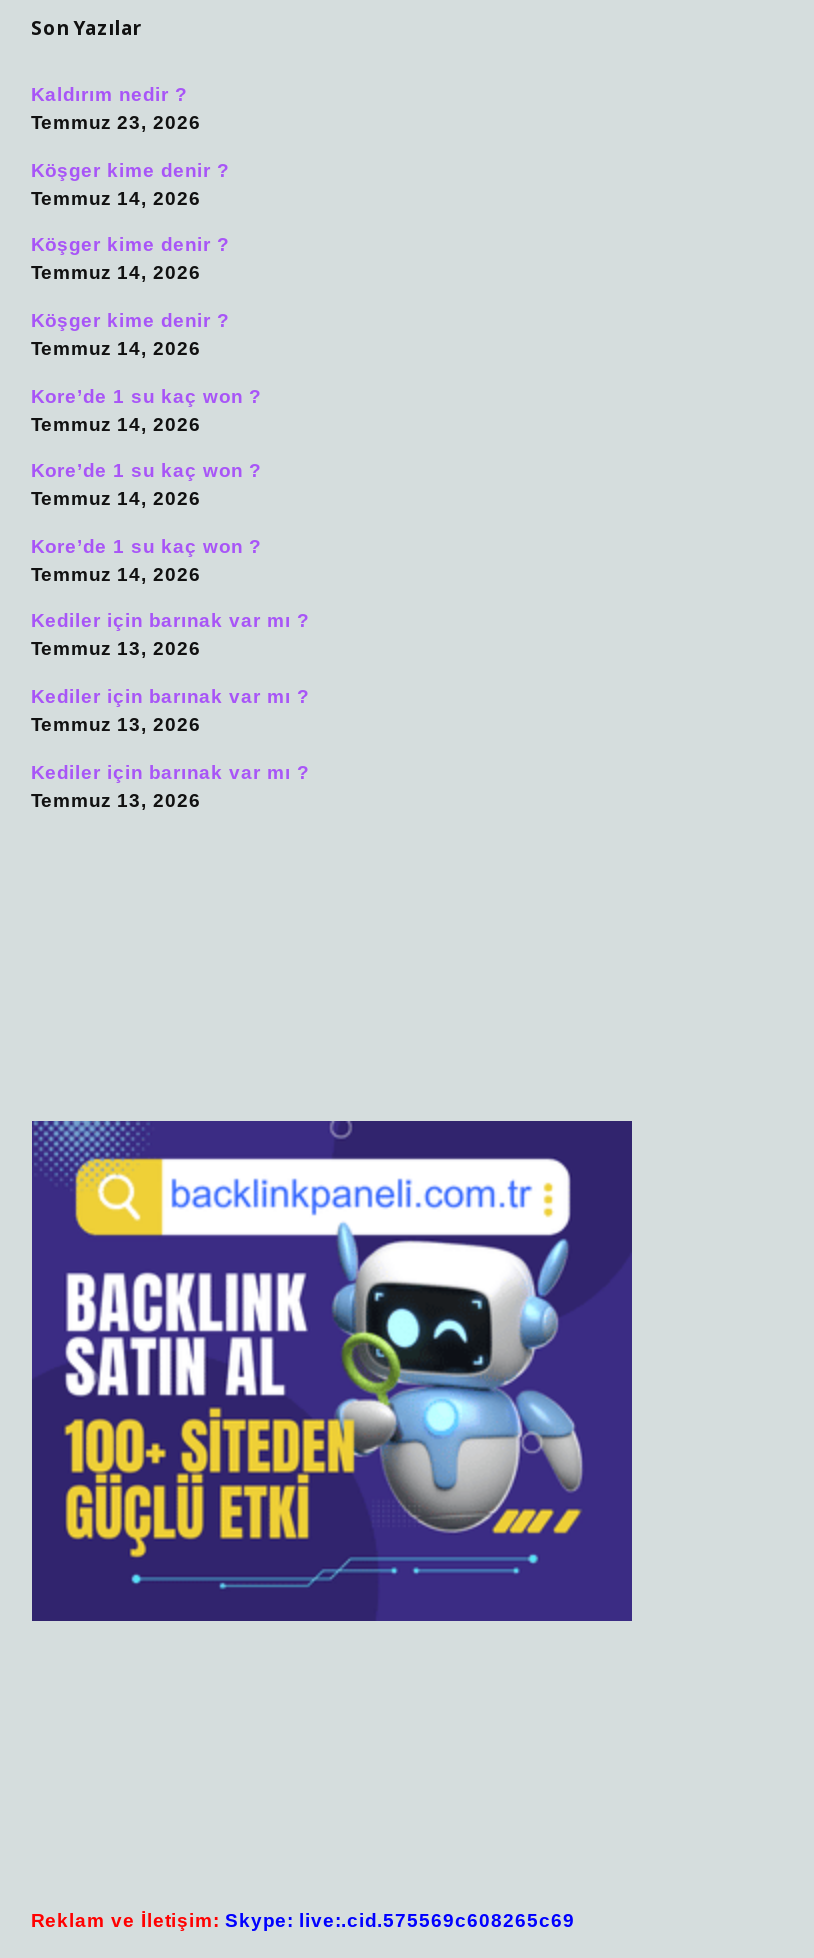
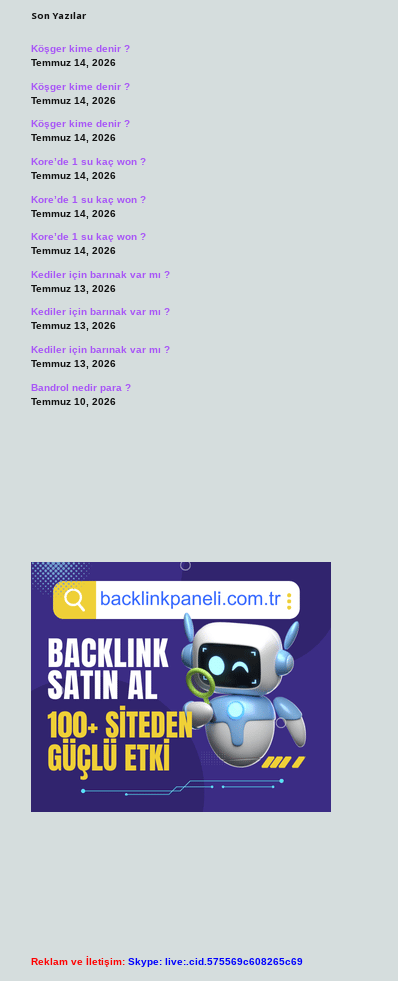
[31,84,201,134] Kaldırım nedir ? | Temmuz 23, 2026 -> none
moved [31,159,309,810] -> [30,43,169,369]: Köşger kime denir ? | Temmuz 14, 2026 | Köşger kime denir ? | ... | Kediler için barınak var mı ? | Temmuz 13, 2026
none -> [30,382,130,407] Bandrol nedir para ? | Temmuz 10, 2026

